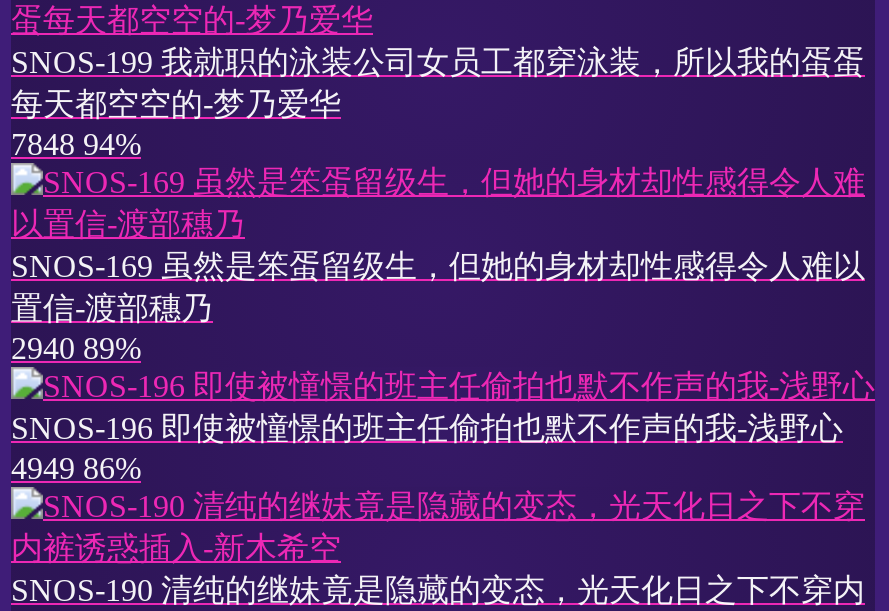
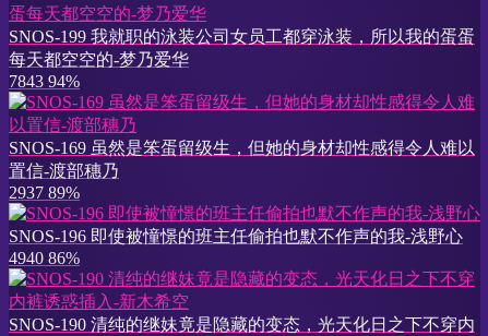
[11,126,141,160] 7848 94% -> [9,72,80,90] 7843 94%
[11,330,141,364] 2940 89% -> [9,183,80,201] 2937 89%
[11,450,141,484] 4949 86% -> [9,248,80,267] 4940 86%

